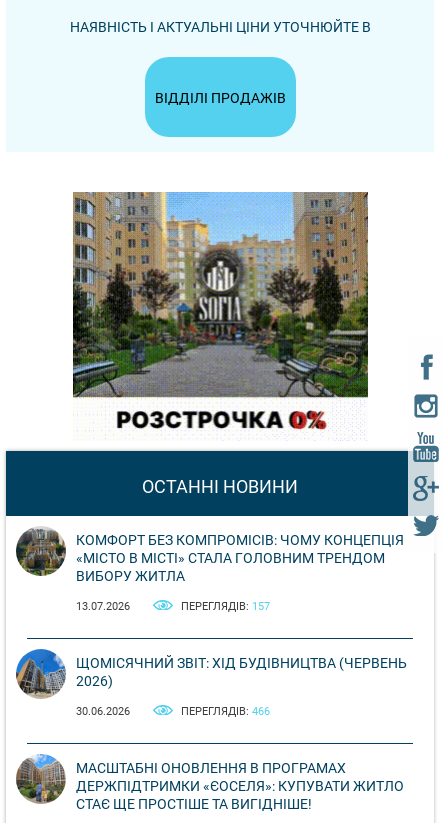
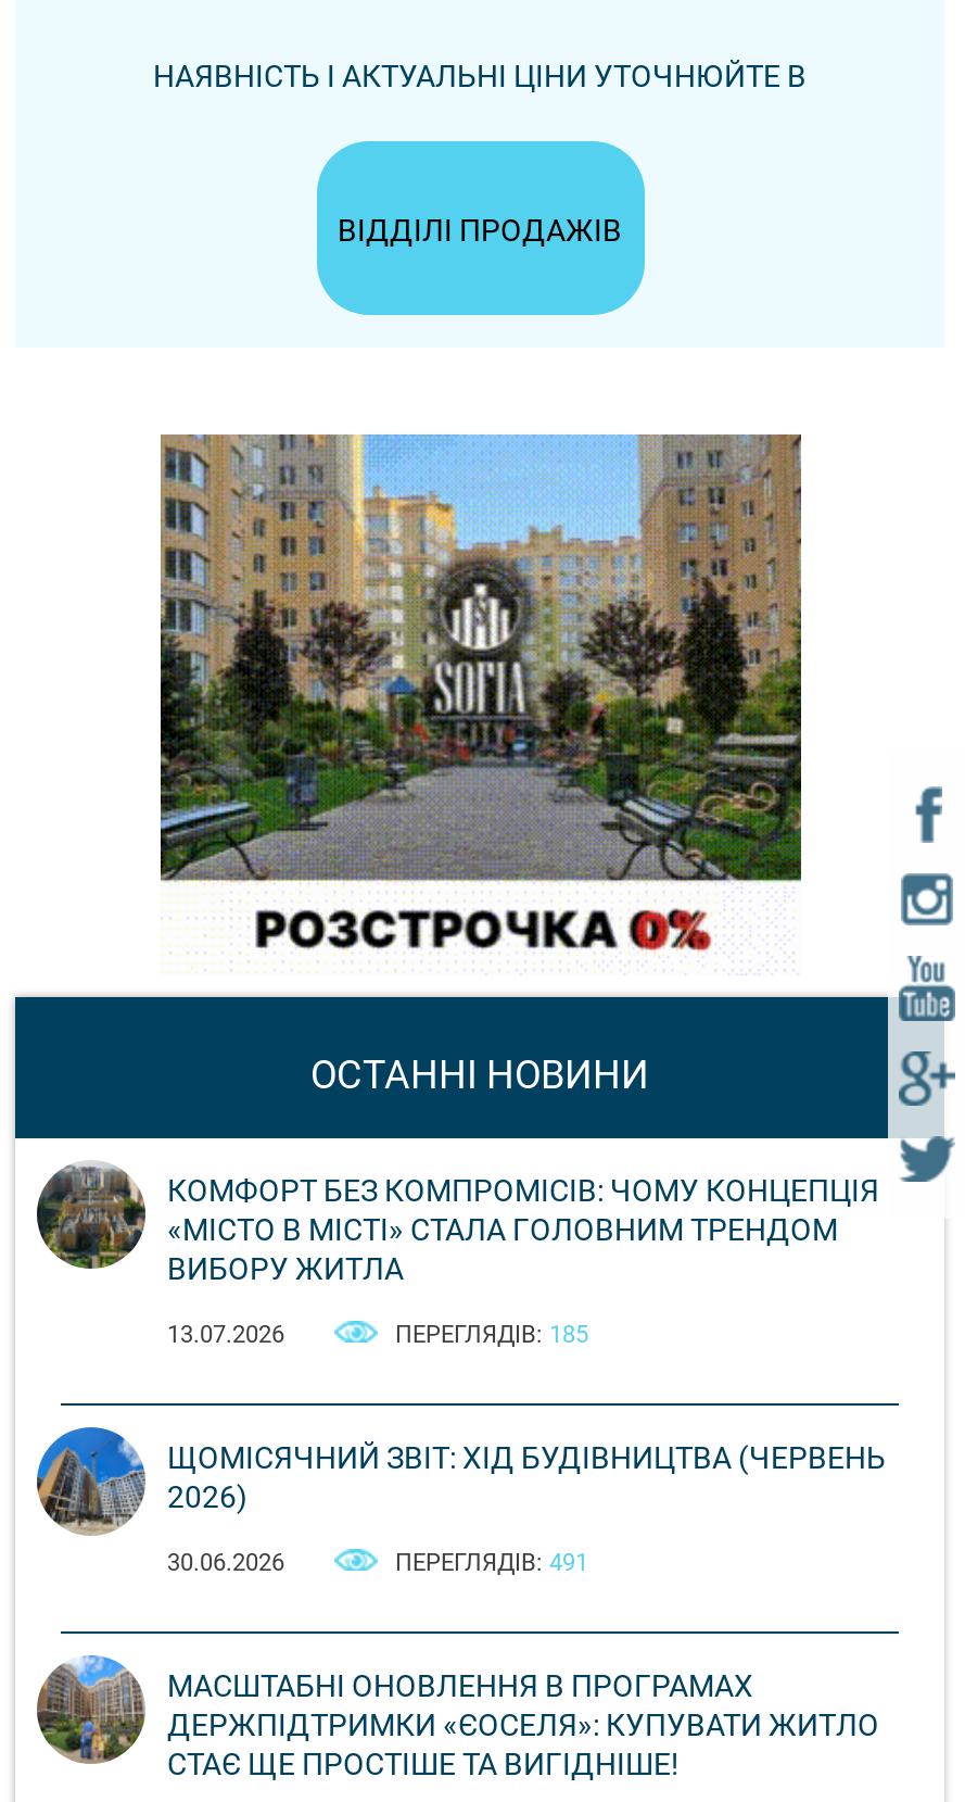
[181,600,270,613] ПЕРЕГЛЯДІВ: 157 -> [395,1321,588,1349] ПЕРЕГЛЯДІВ: 185
[181,705,270,718] ПЕРЕГЛЯДІВ: 466 -> [395,1549,588,1577] ПЕРЕГЛЯДІВ: 491

